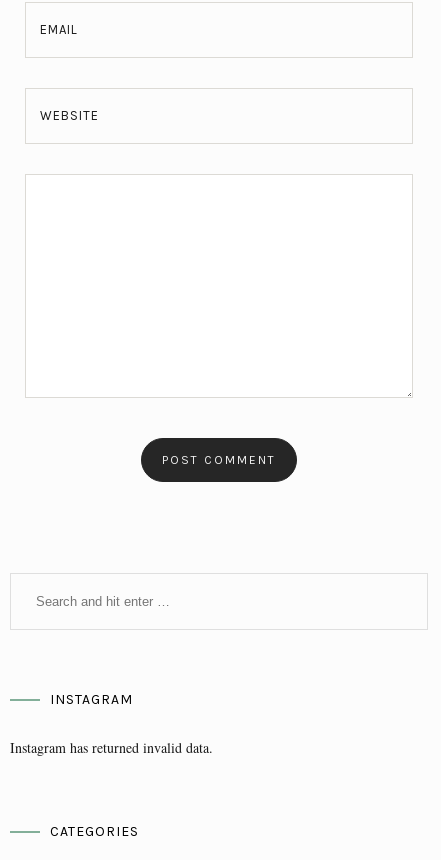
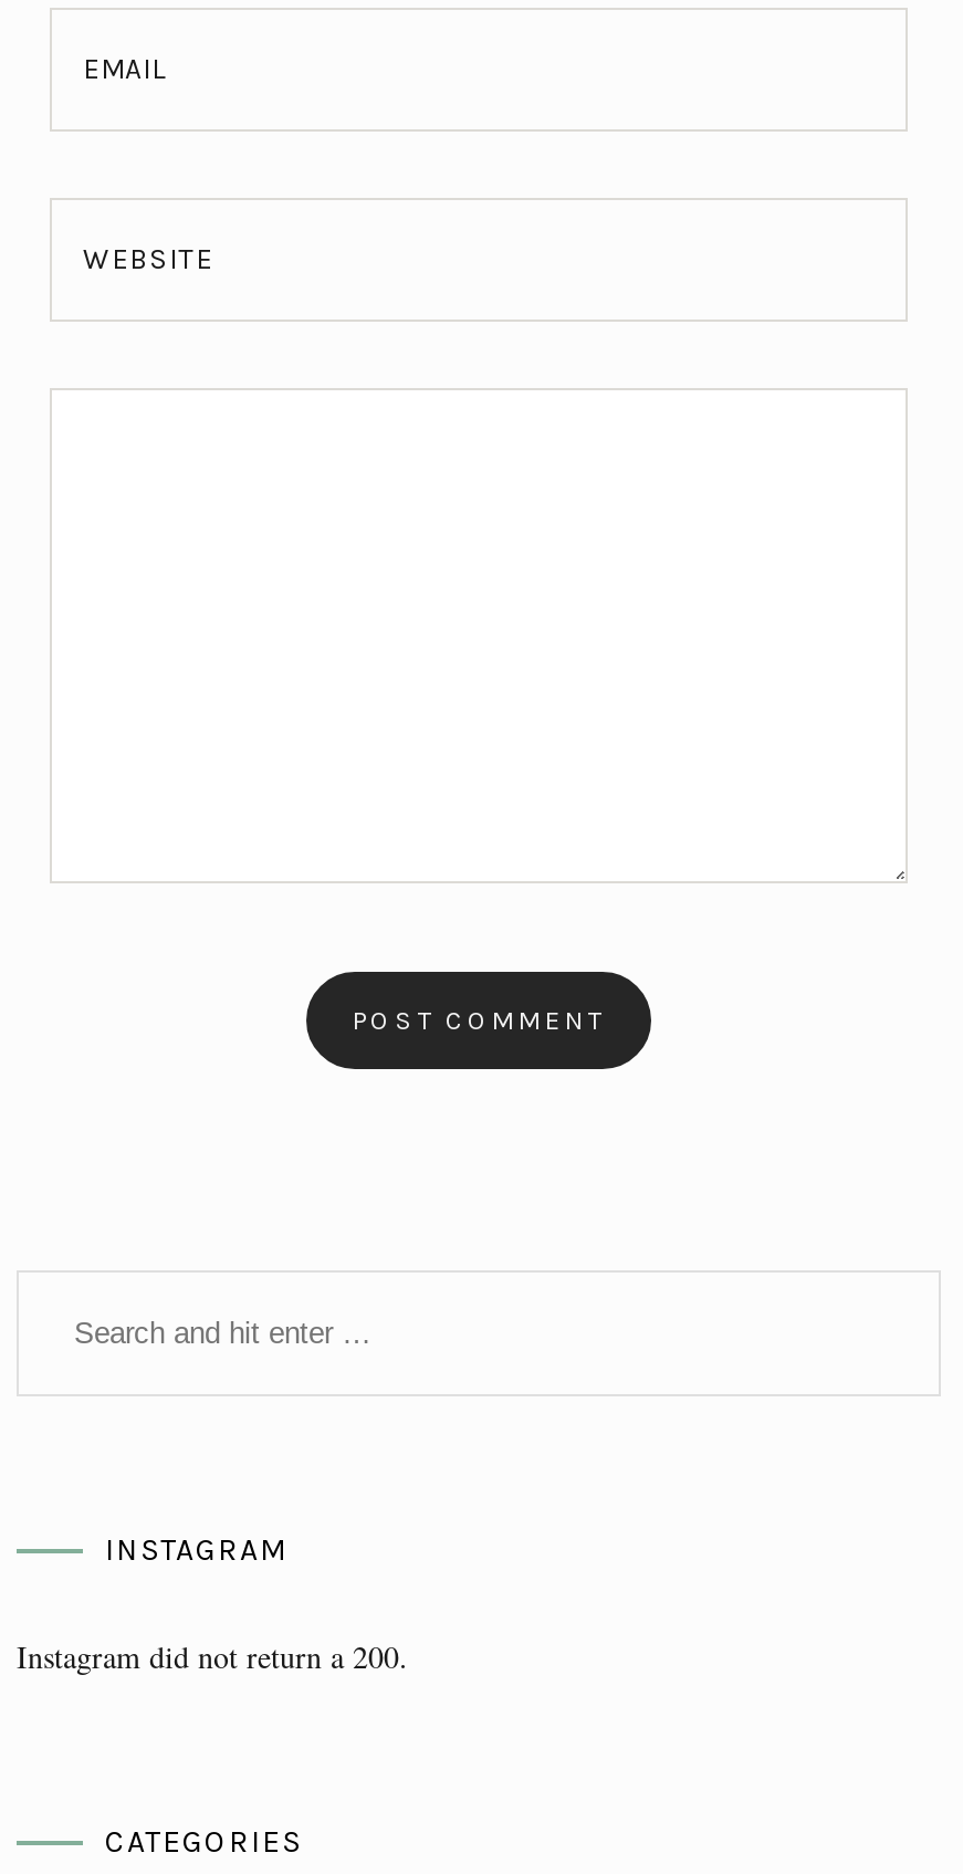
[10,738,213,757] Instagram has returned invalid data. -> [17,1635,408,1677] Instagram did not return a 200.

